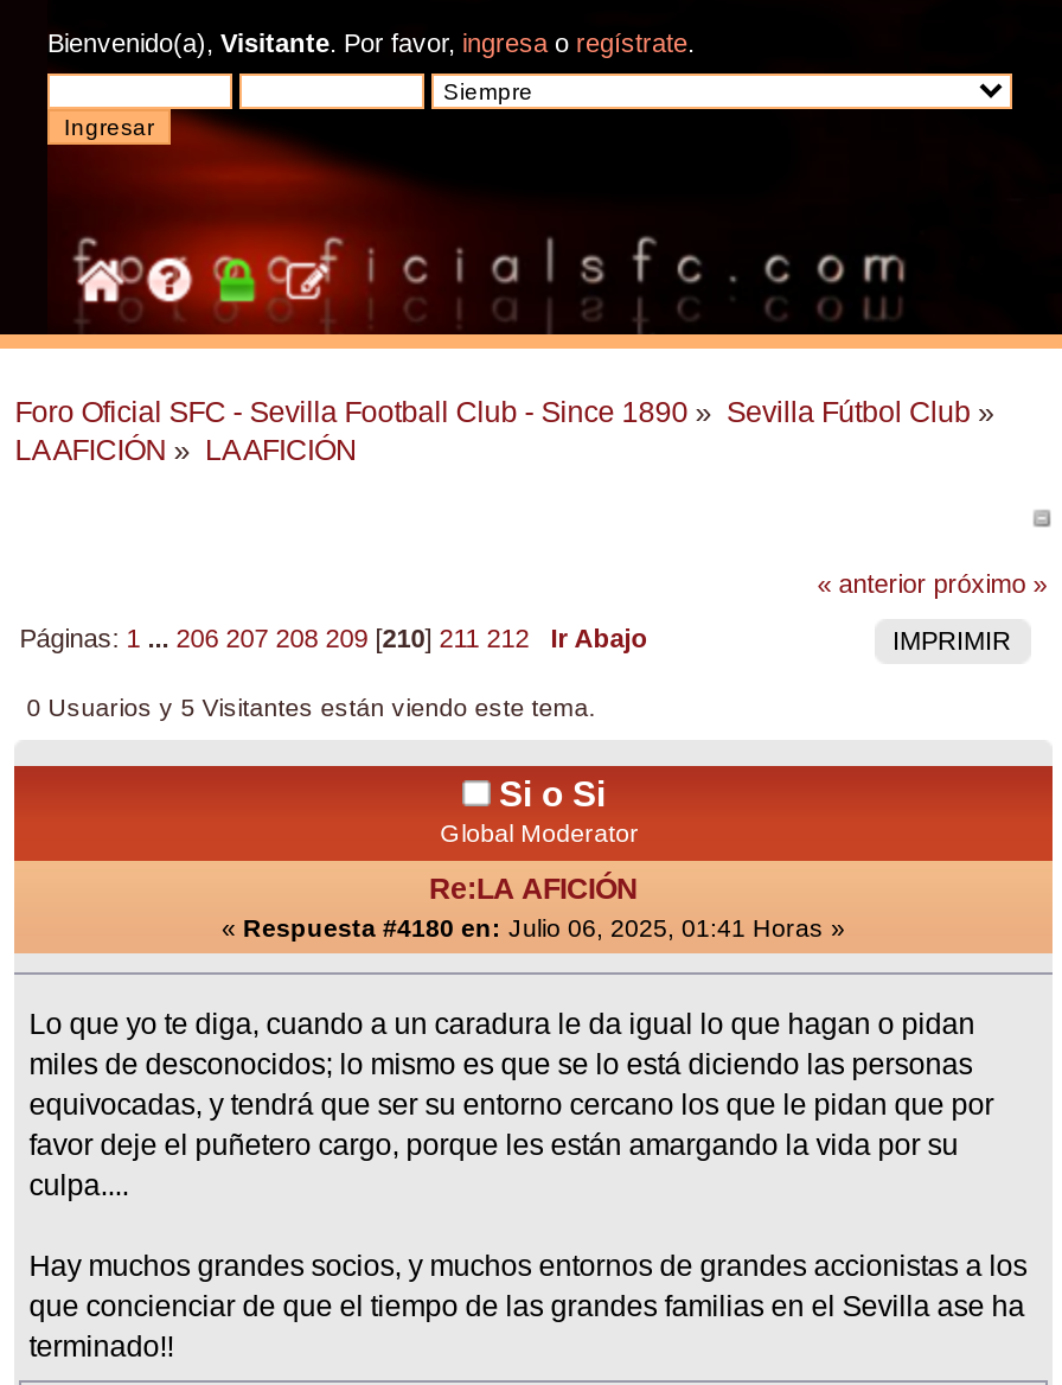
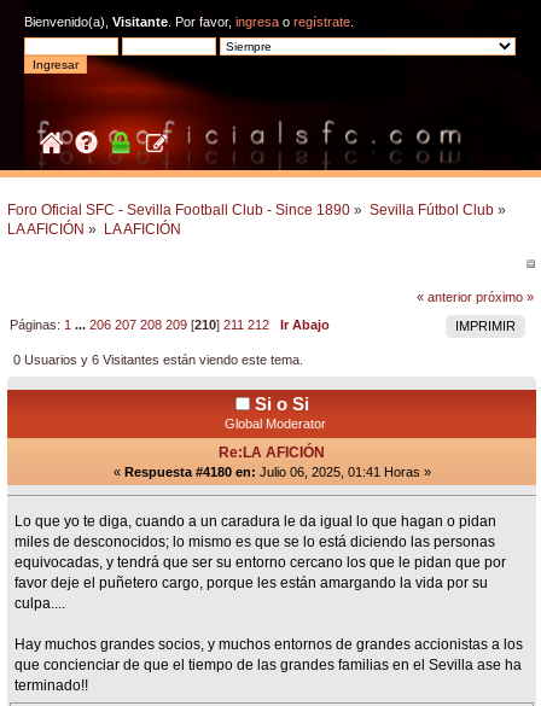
[27,693,596,722] 0 Usuarios y 5 Visitantes están viendo este tema. -> [14,353,303,367] 0 Usuarios y 6 Visitantes están viendo este tema.

